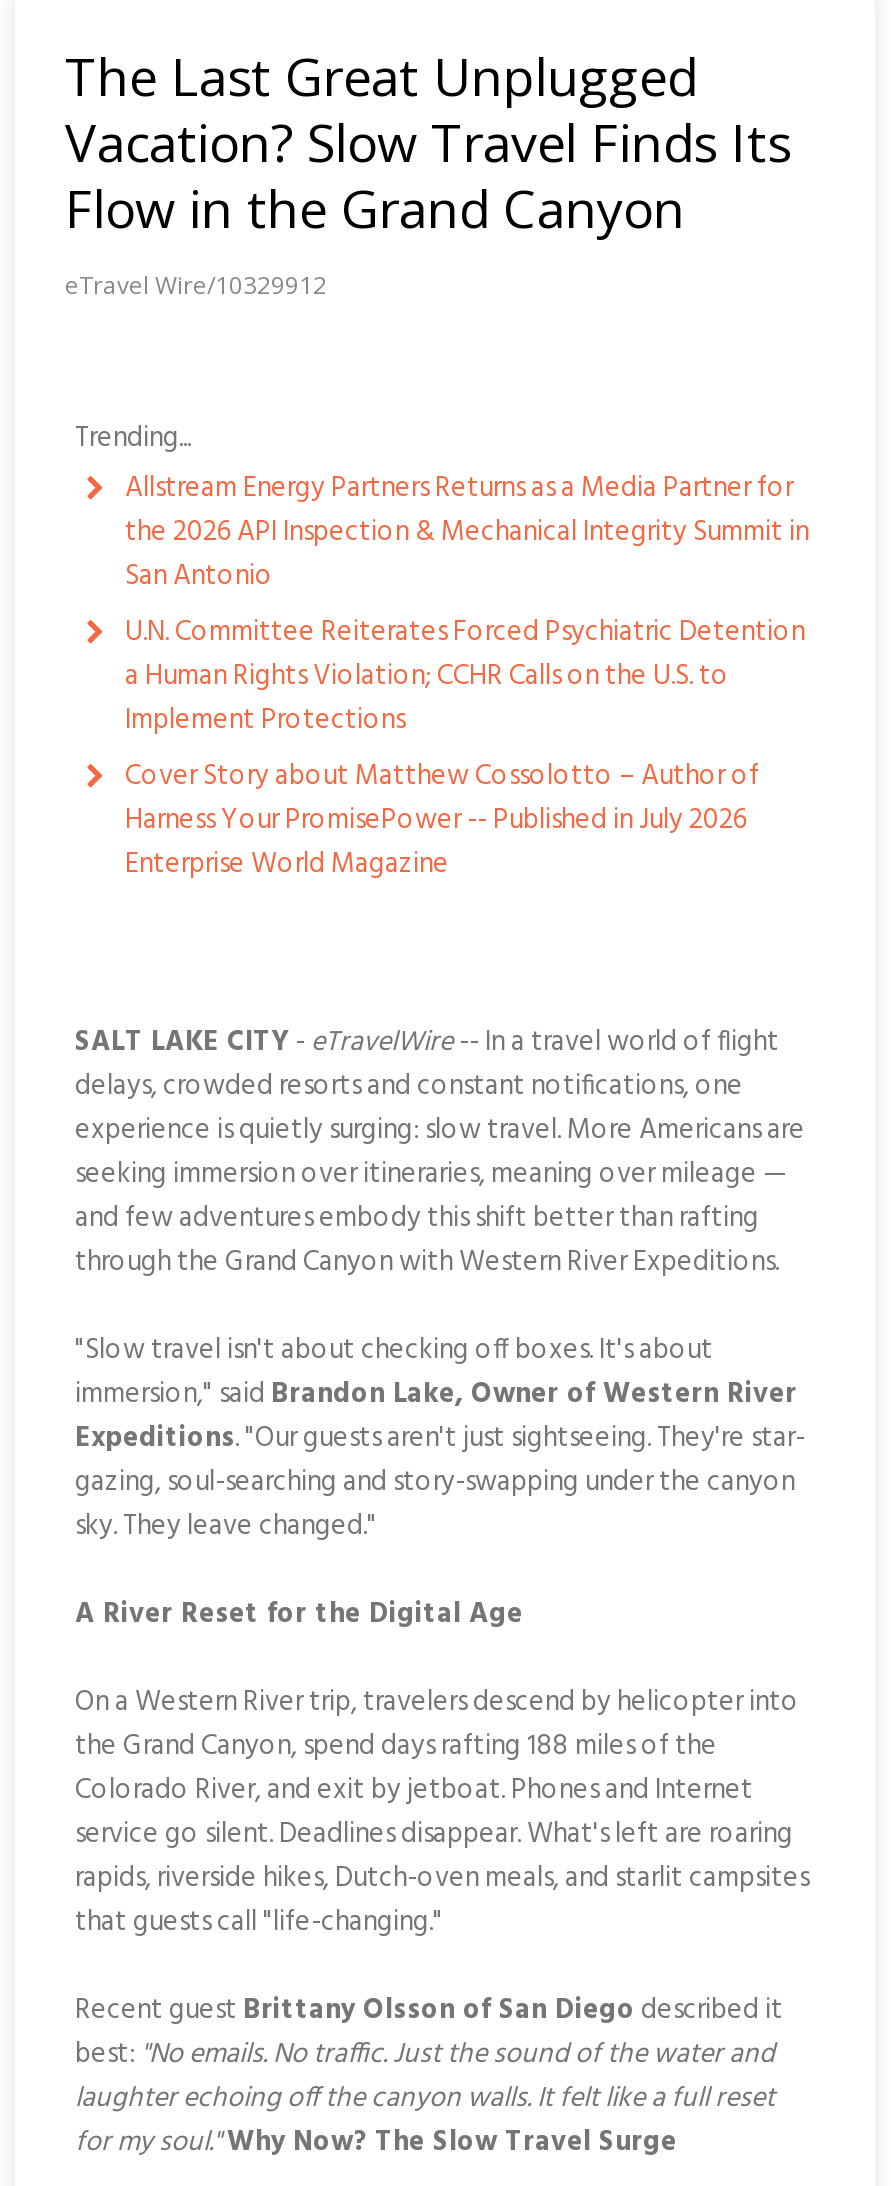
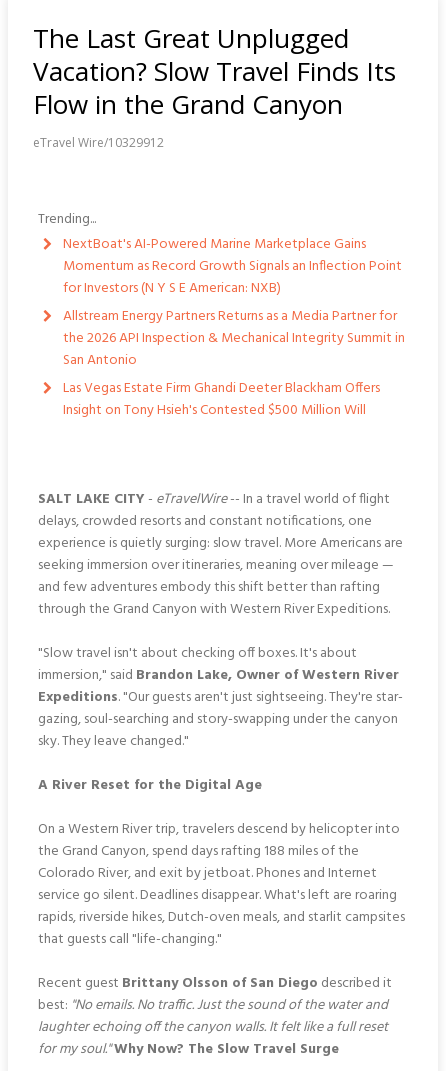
none -> [63,233,402,300] NextBoat's AI-Powered Marine Marketplace Gains | Momentum as Record Growth Signals an Inflection Point | for Investors (N Y S E American: NXB)
moved [125,466,809,600] -> [63,305,405,372]: Allstream Energy Partners Returns as a Media Partner for | the 2026 API Inspection & Mechanical Integrity Summit in | San Antonio
[125,610,805,888] U.N. Committee Reiterates Forced Psychiatric Detention | a Human Rights Violation; CCHR Calls on the U.S. to | Implement Protections | Cover Story about Matthew Cossolotto – Author of | Harness Your PromisePower -- Published in July 2026 | Enterprise World Magazine -> [63,377,380,422] Las Vegas Estate Firm Ghandi Deeter Blackham Offers | Insight on Tony Hsieh's Contested $500 Million Will

